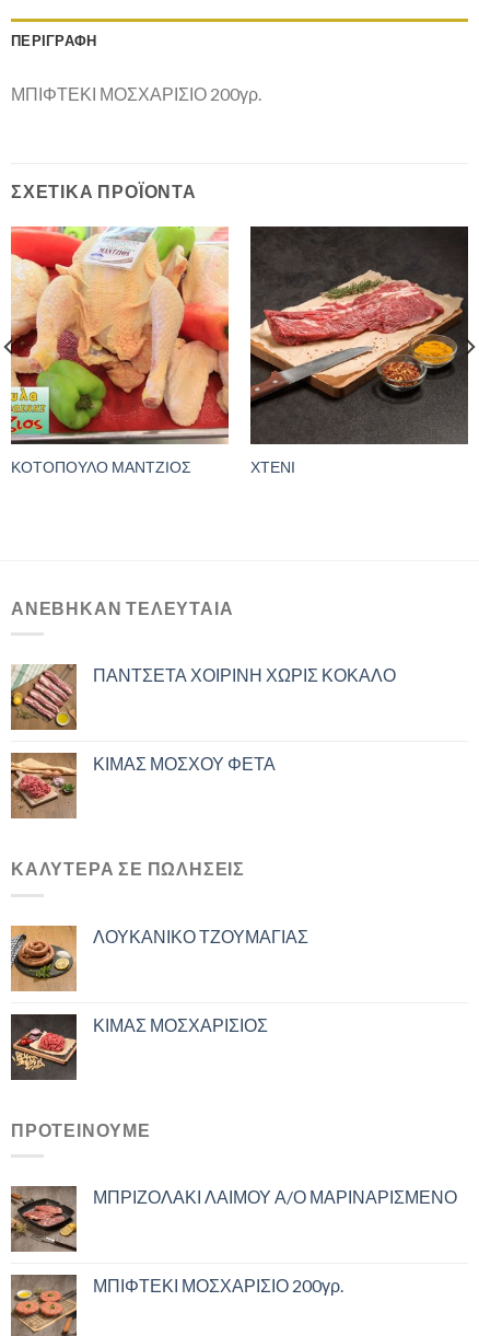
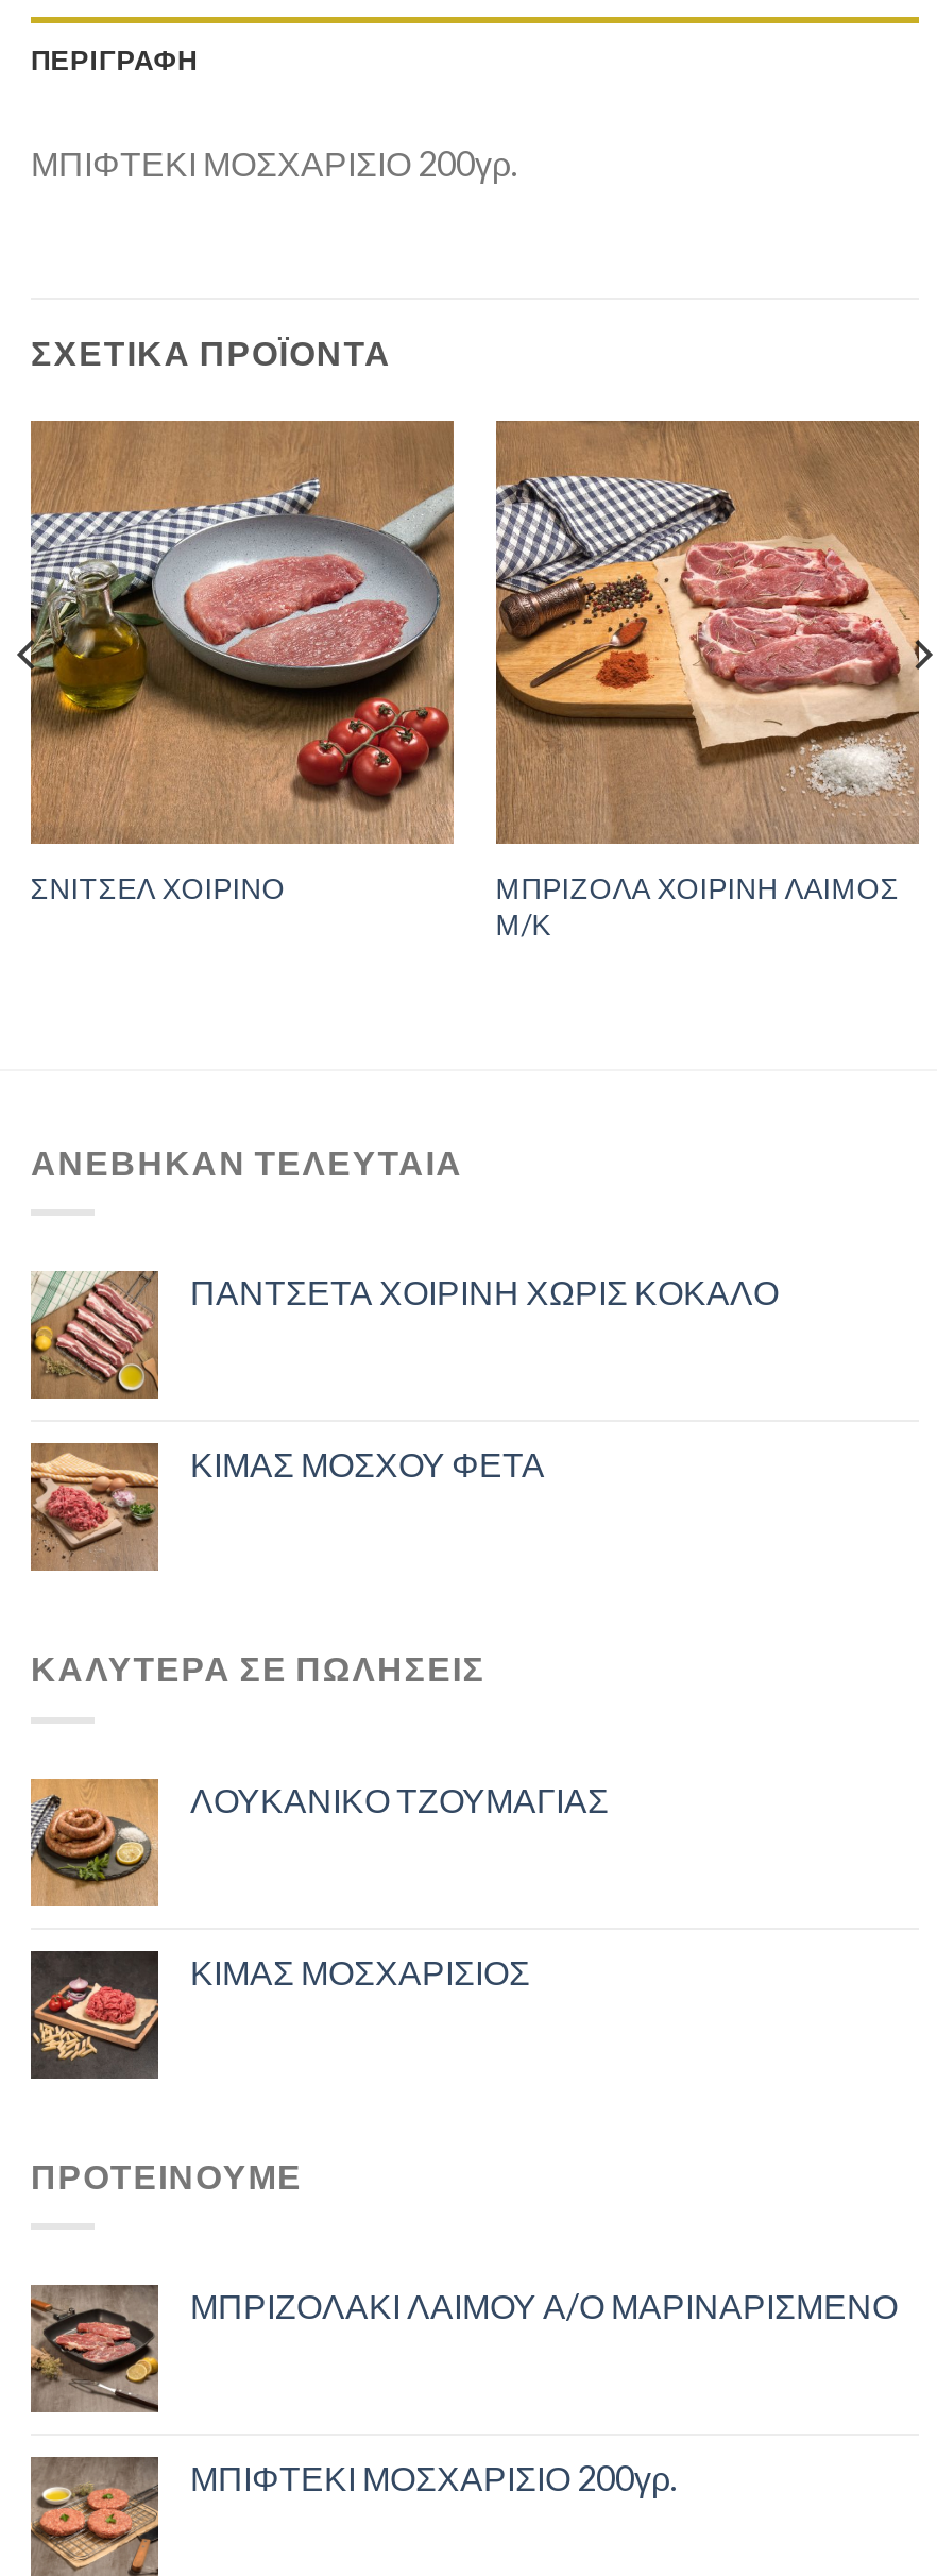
[10,225,295,476] [image] | ΚΟΤΟΠΟΥΛΟ ΜΑΝΤΖΙΟΣ | ΧΤΕΝΙ -> [29,419,899,940] [image] | ΣΝΙΤΣΕΛ ΧΟΙΡΙΝΟ | ΜΠΡΙΖΟΛΑ ΧΟΙΡΙΝΗ ΛΑΙΜΟΣ | Μ/Κ
[249,225,469,445] [image] -> [494,419,921,846] [image]

